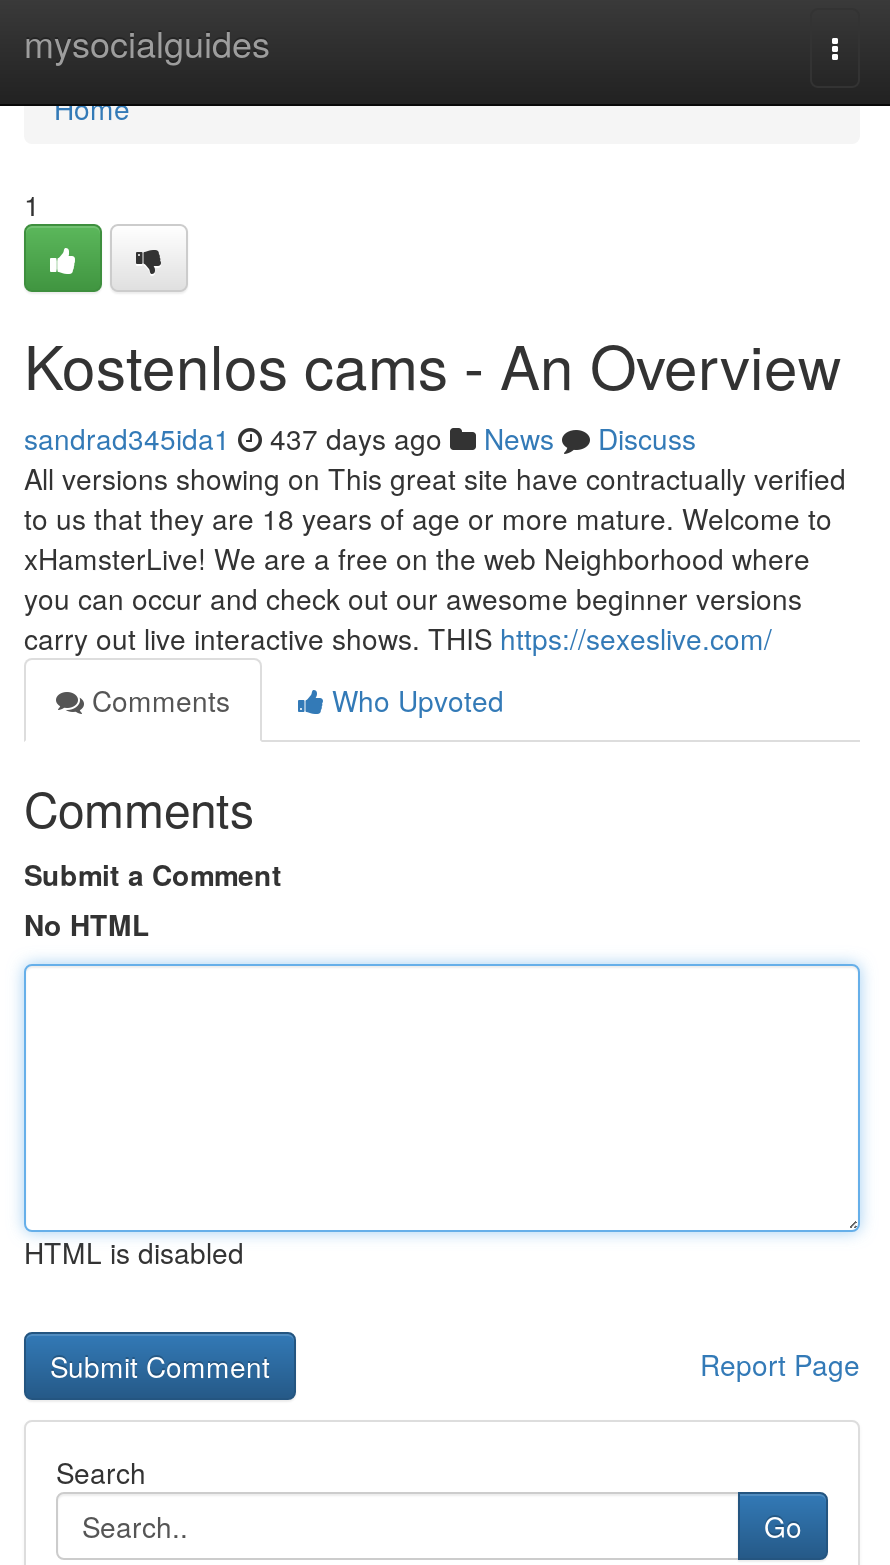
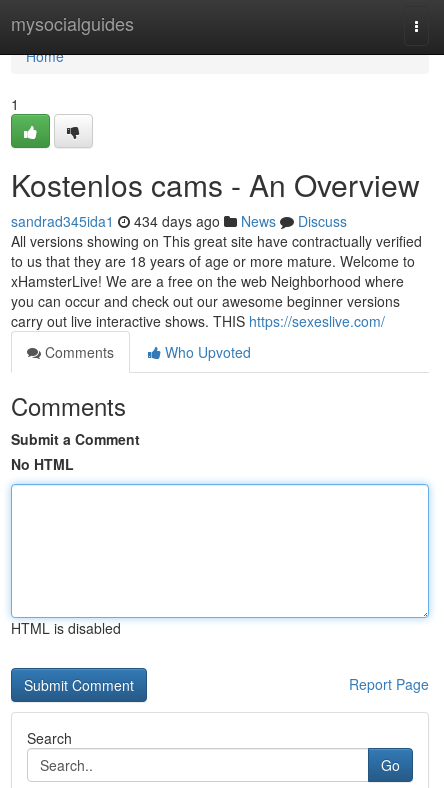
[24,418,696,458] sandrad345ida1 437 days ago News Discuss -> [11,211,347,231] sandrad345ida1 434 days ago News Discuss

